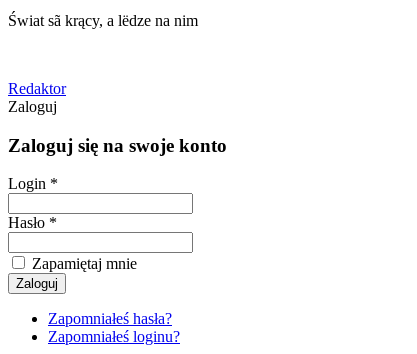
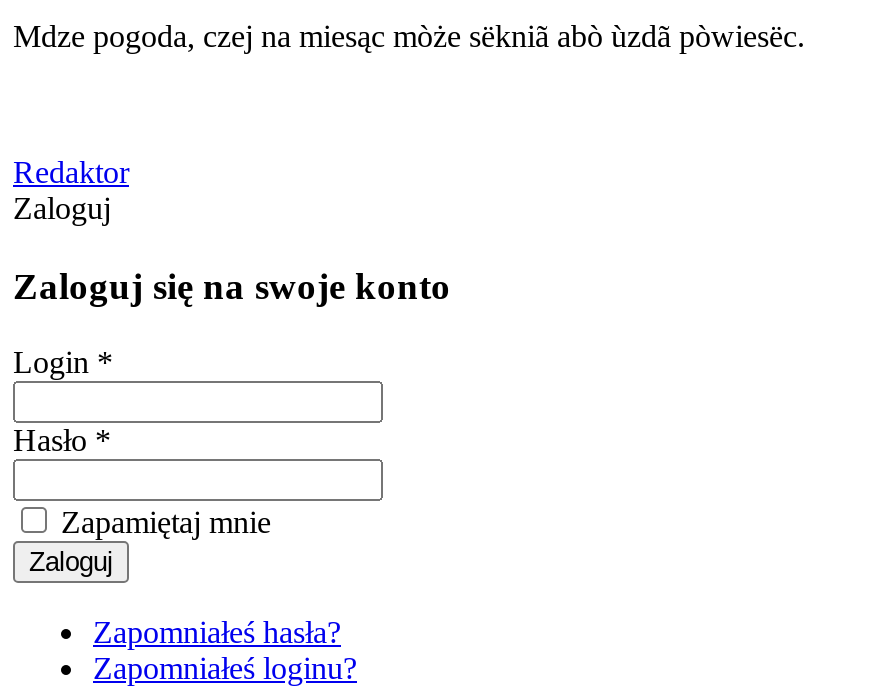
[8,12,198,29] Świat sã krący, a lëdze na nim -> [13,19,805,53] Mdze pogoda, czej na miesąc mòże sëkniã abò ùzdã pòwiesëc.

